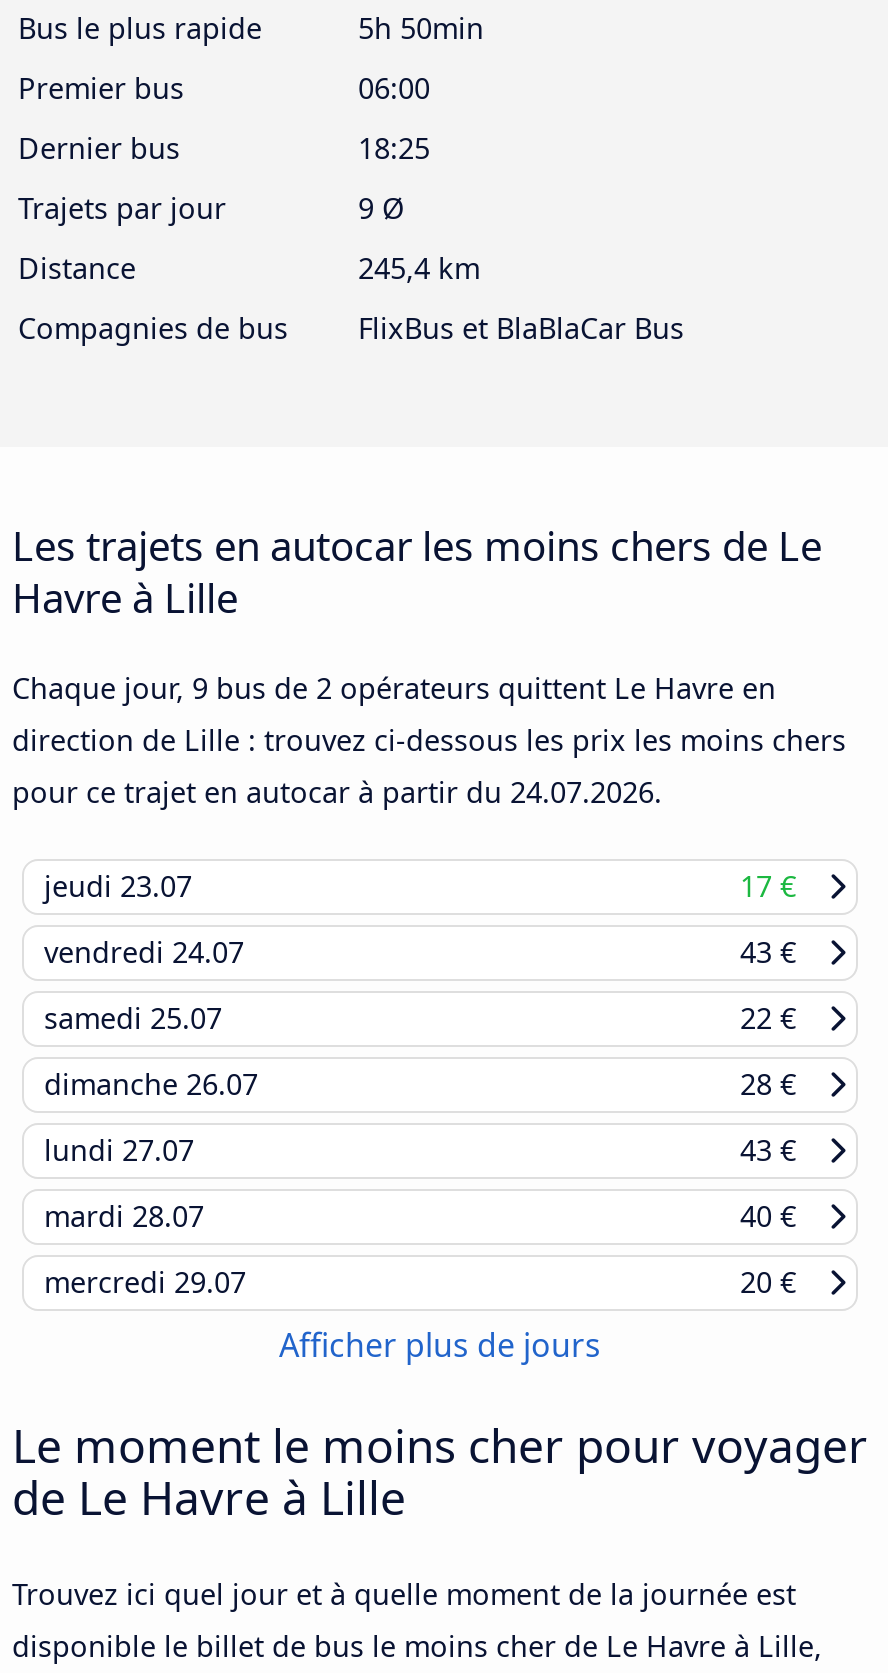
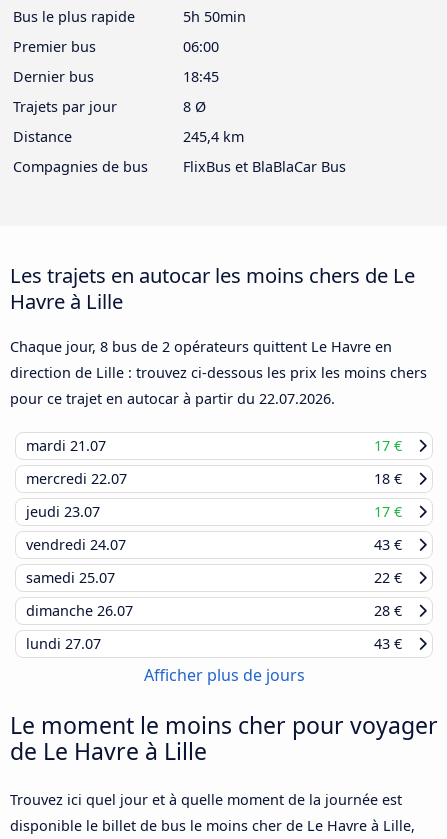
[358,129,430,167] 18:25 -> [183,67,219,86] 18:45
[358,189,404,227] 9 Ø -> [183,97,206,116] 8 Ø
[12,670,776,708] Chaque jour, 9 bus de 2 opérateurs quittent Le Havre en -> [10,337,392,356] Chaque jour, 8 bus de 2 opérateurs quittent Le Havre en
[12,774,662,812] pour ce trajet en autocar à partir du 24.07.2026. -> [10,389,402,488] pour ce trajet en autocar à partir du 22.07.2026. | mardi 21.07 | 17 € | mercredi 22.07 | 18 €
moved [44,868,796,1170] -> [26,502,402,653]: jeudi 23.07 | 17 € | vendredi 24.07 | ... | lundi 27.07 | 43 €
[44,1198,796,1302] mardi 28.07 | 40 € | mercredi 29.07 | 20 € -> none

